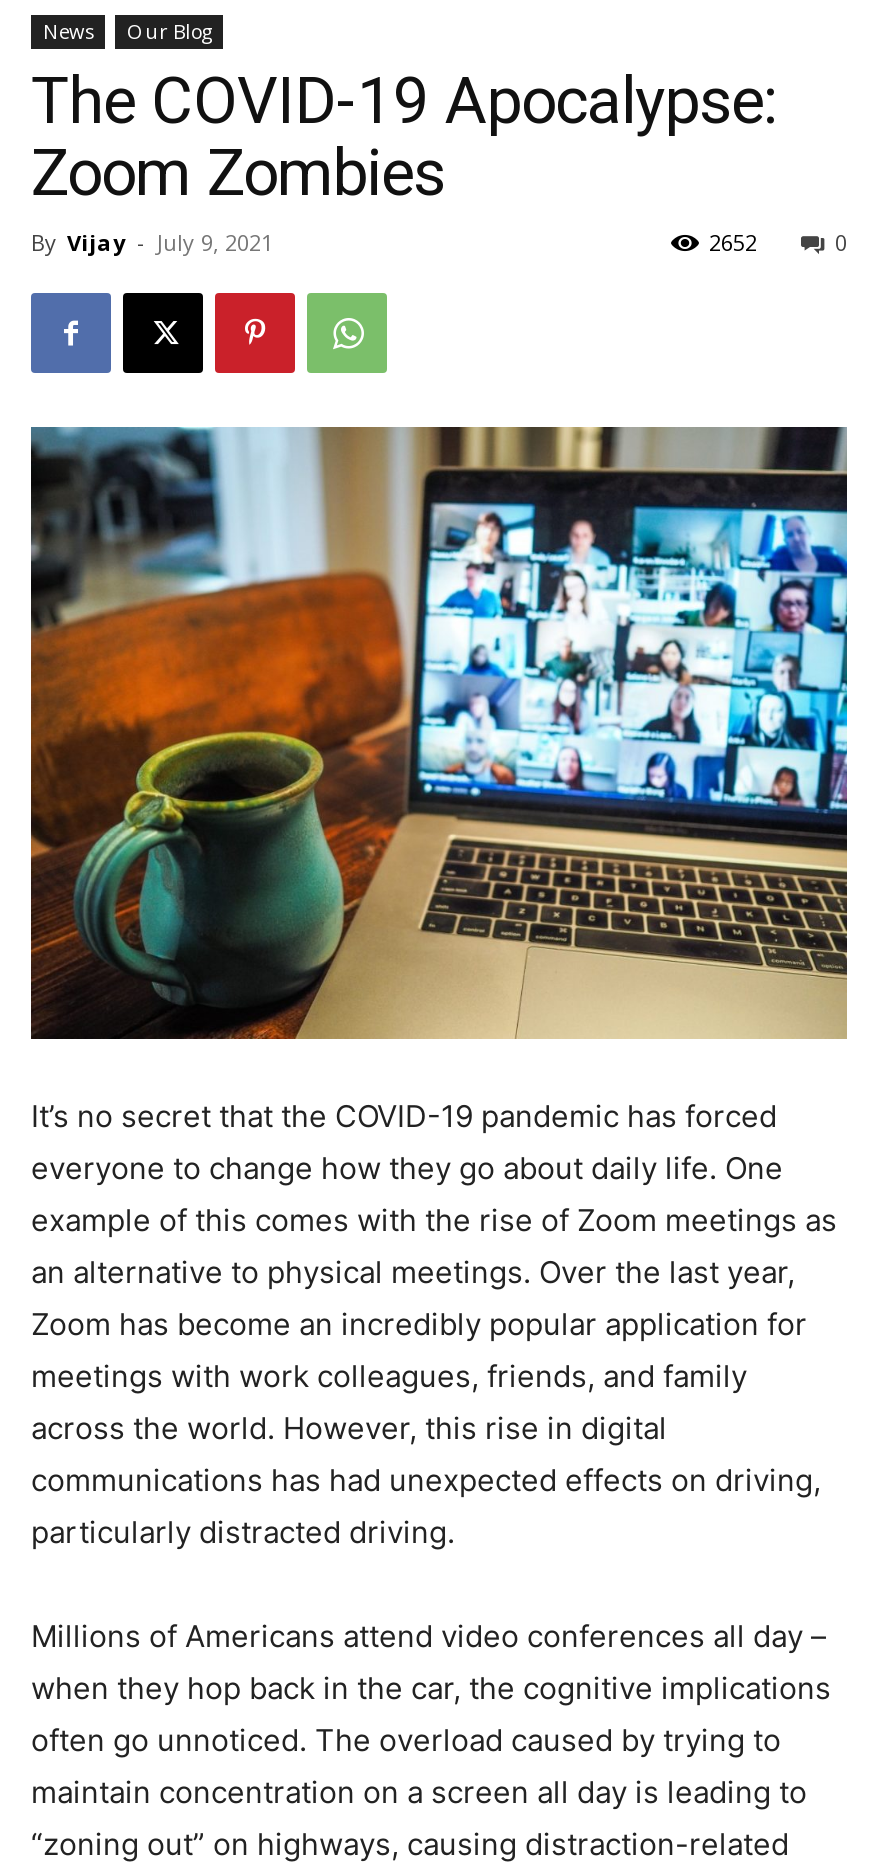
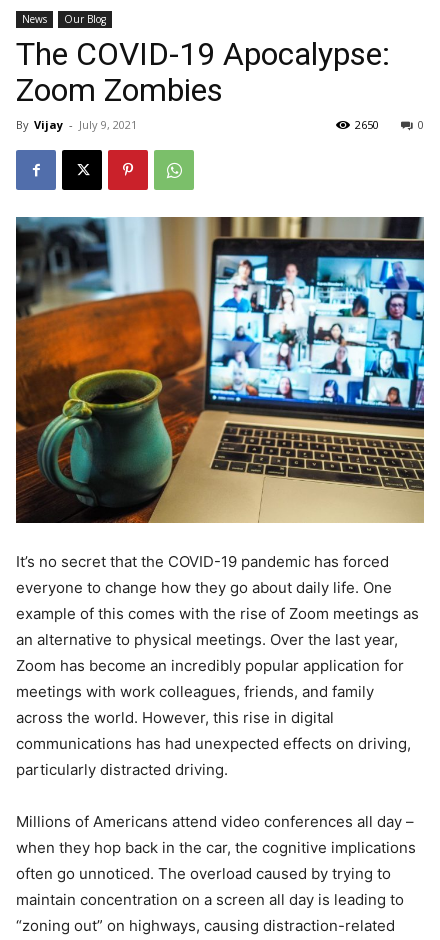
[709,227,757,257] 2652 -> [355,117,379,132] 2650

